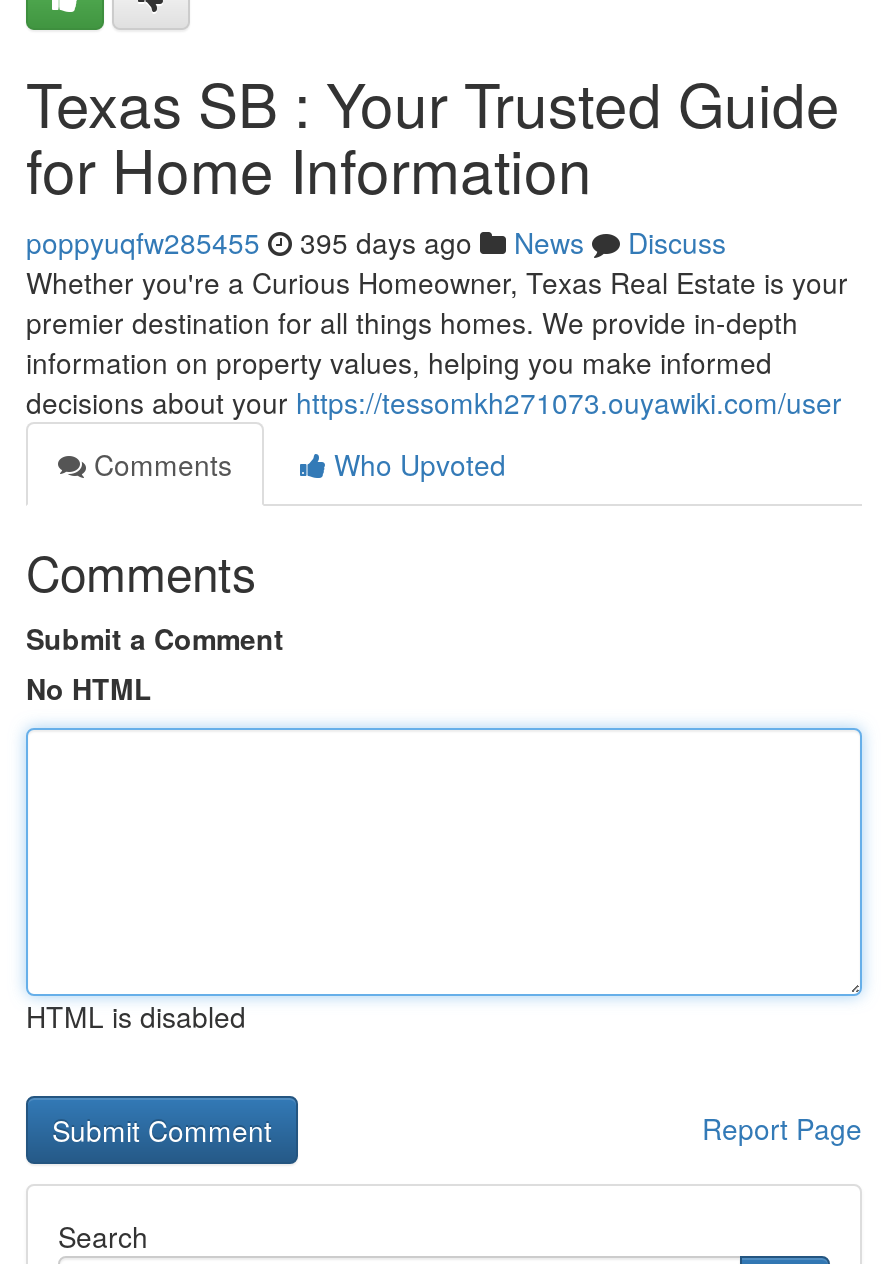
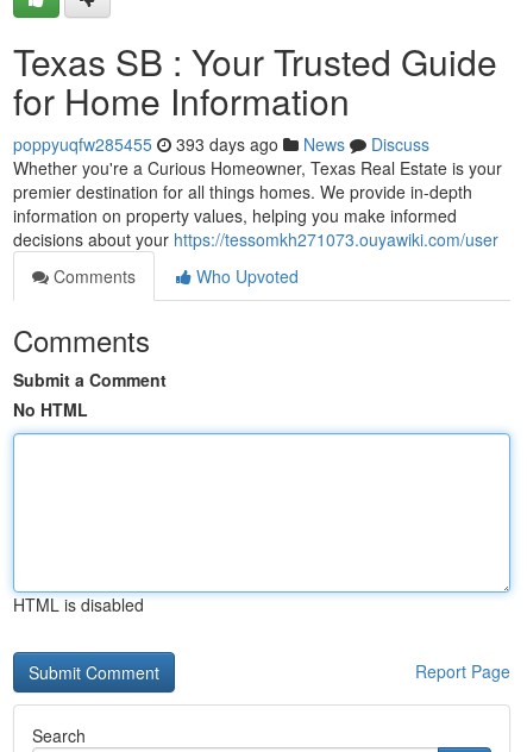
[26,222,726,262] poppyuqfw285455 395 days ago News Discuss -> [13,132,429,156] poppyuqfw285455 393 days ago News Discuss

